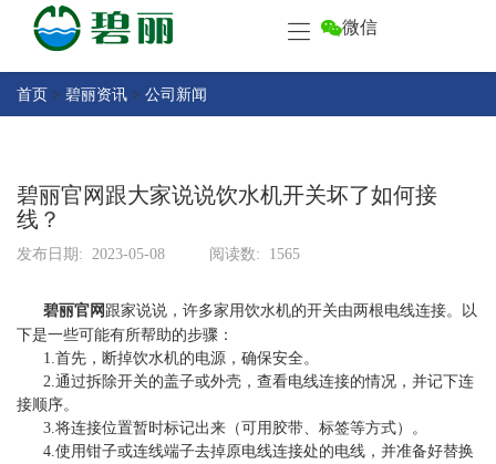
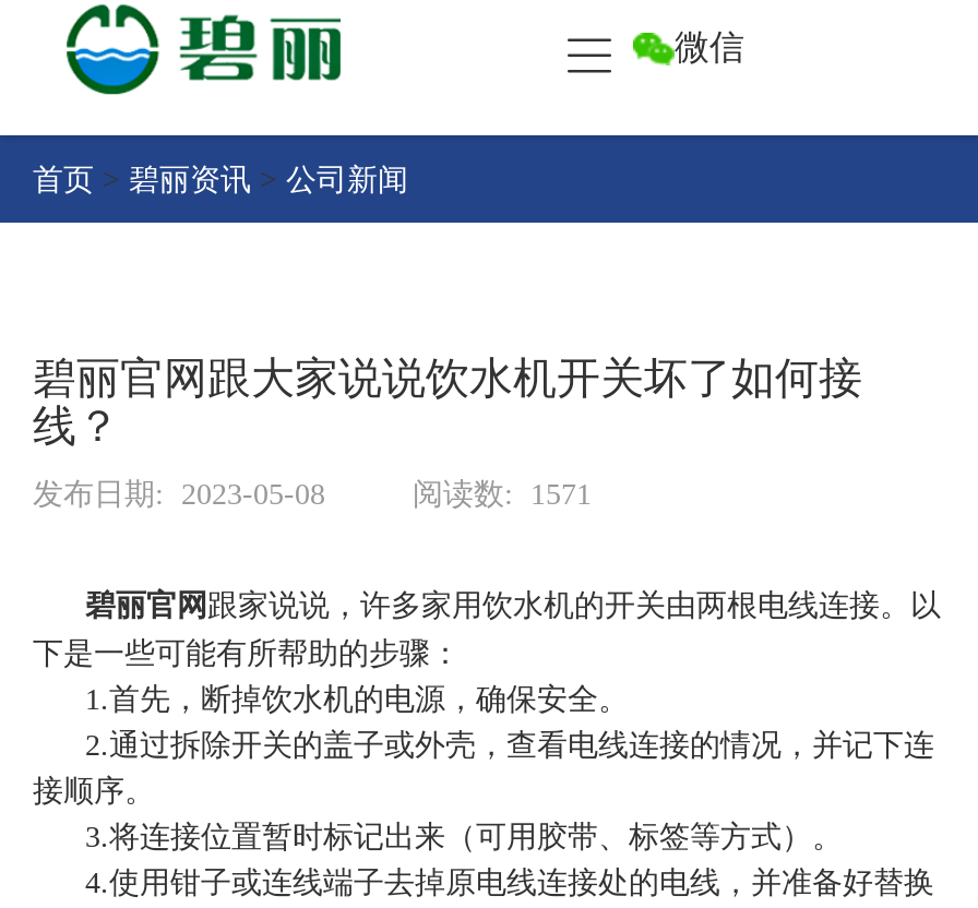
[209,246,300,262] 阅读数: 1565 -> [413,478,592,511] 阅读数: 1571

